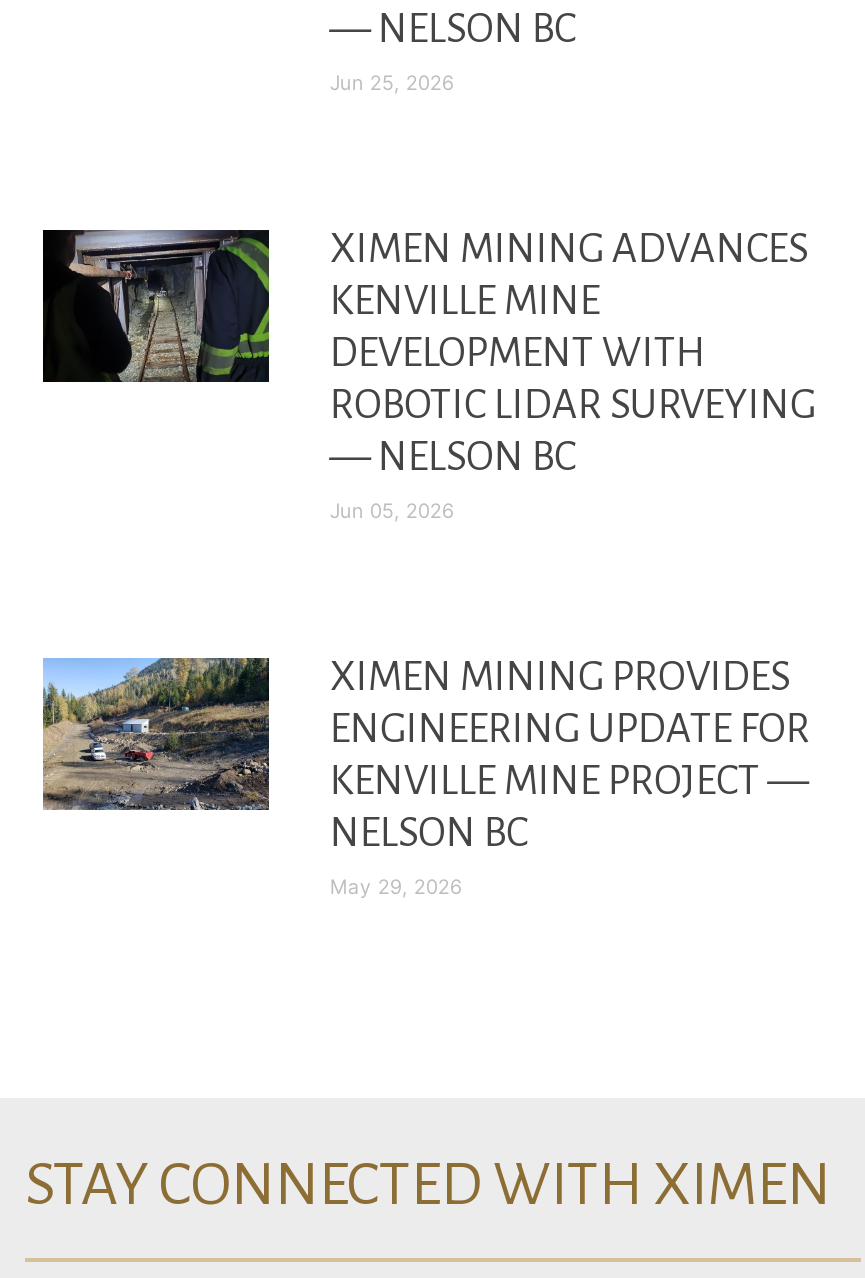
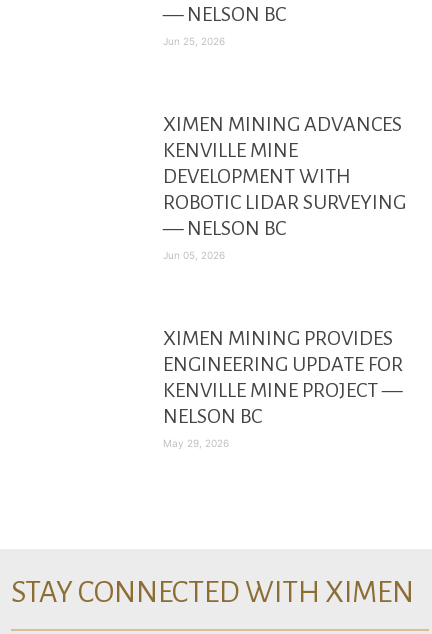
[41,228,271,384] [image] -> none
[41,656,271,812] [image] -> none

